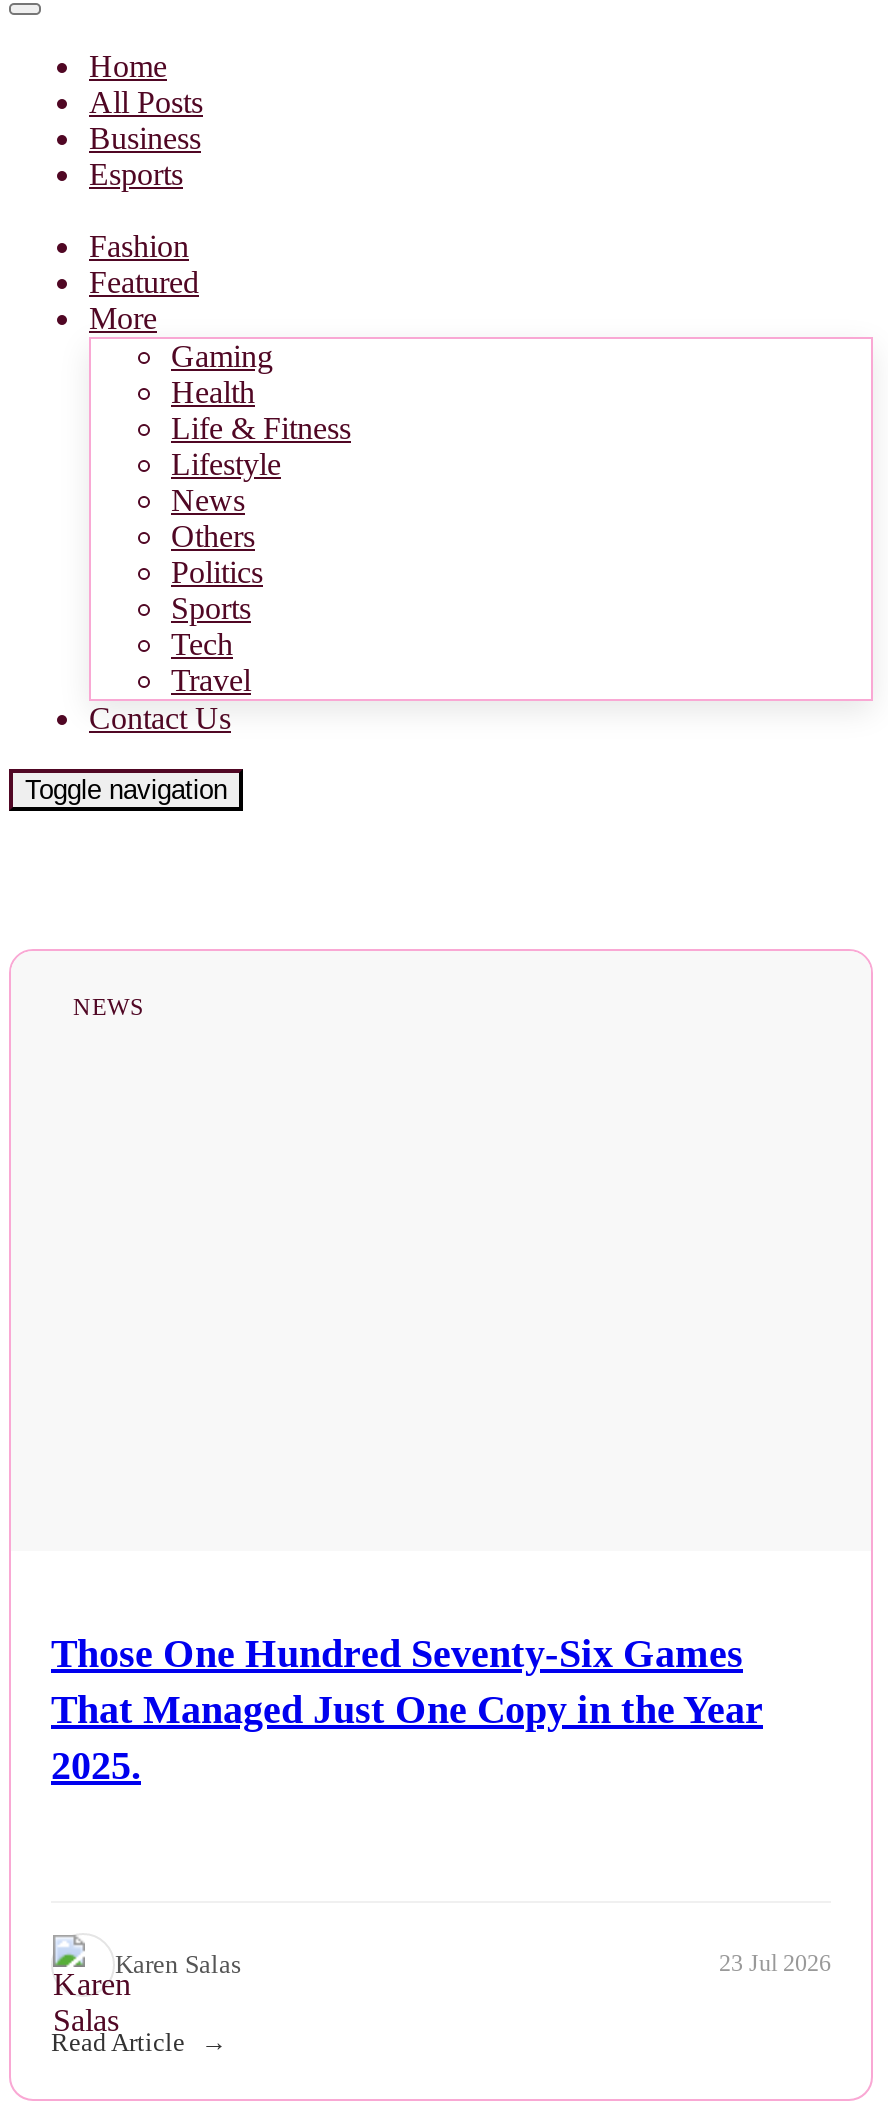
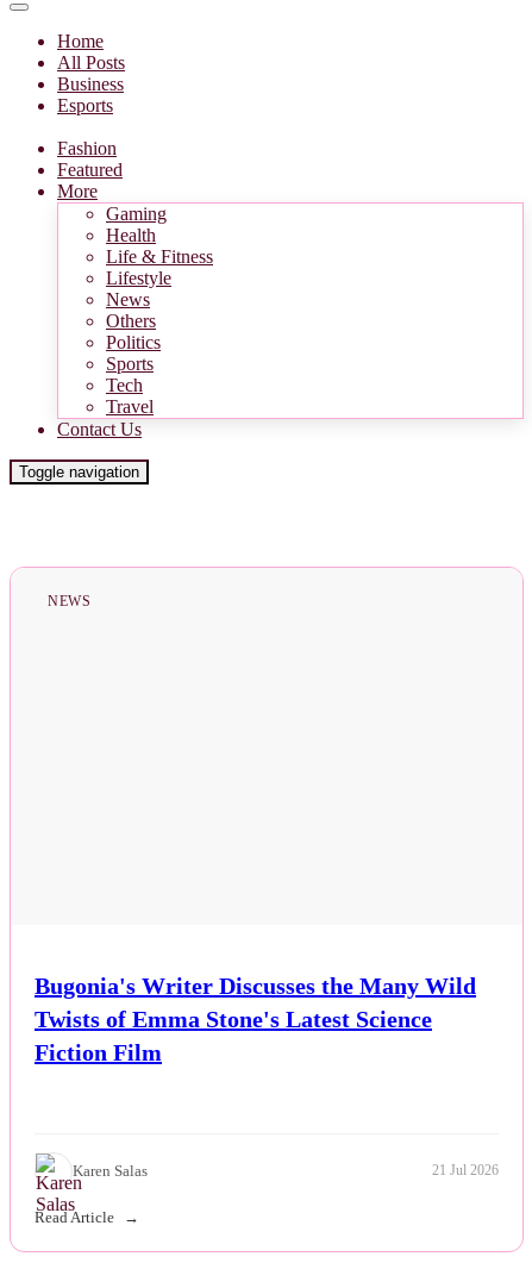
[51,1630,763,1786] Those One Hundred Seventy-Six Games | That Managed Just One Copy in the Year | 2025. -> [35,972,476,1065] Bugonia's Writer Discusses the Many Wild | Twists of Emma Stone's Latest Science | Fiction Film
[719,1949,831,1977] 23 Jul 2026 -> [432,1162,499,1179] 21 Jul 2026

